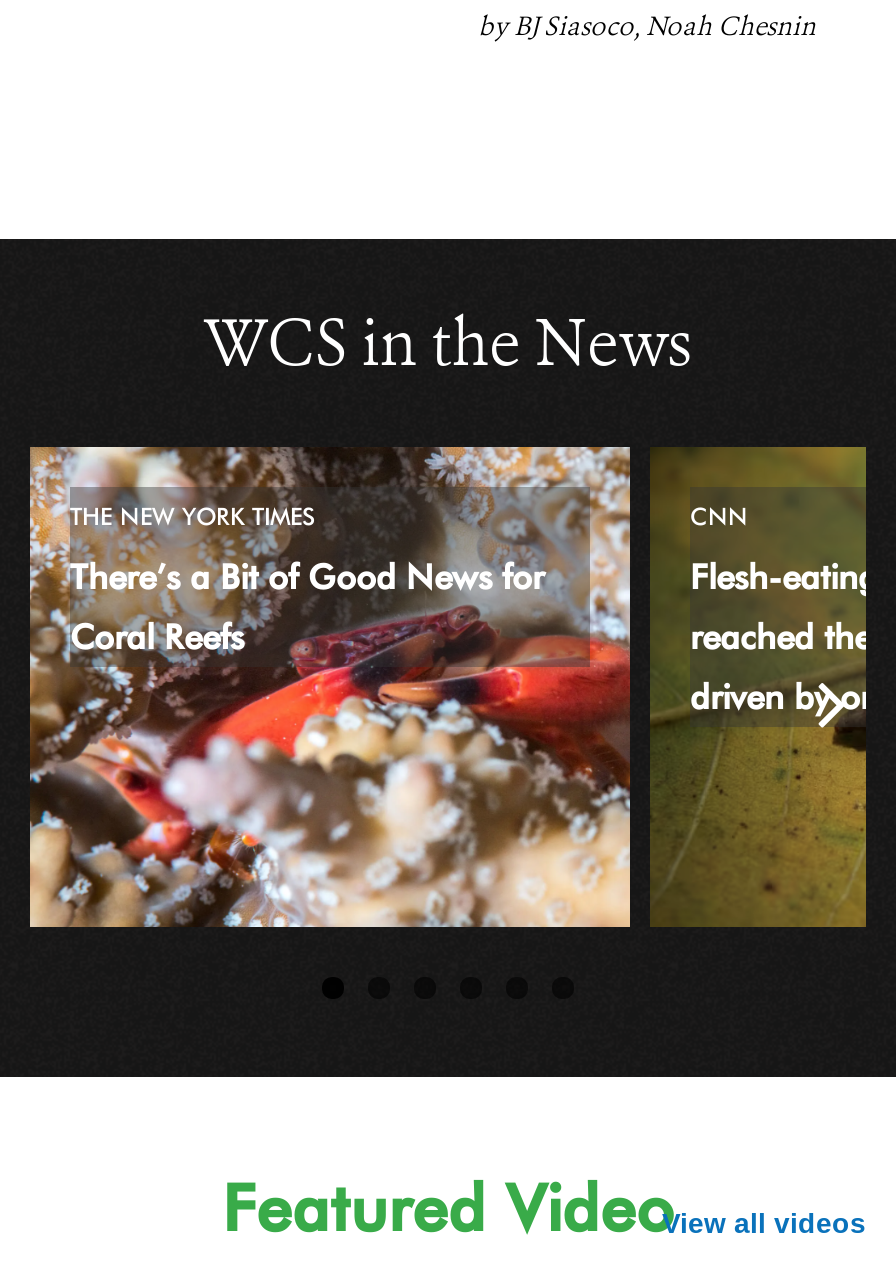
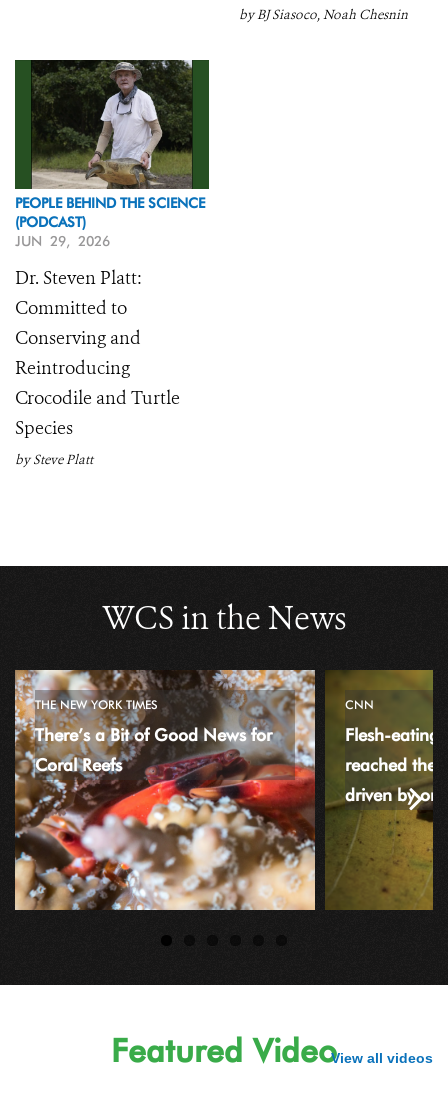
none -> [14,59,210,468] [image] | PEOPLE BEHIND THE SCIENCE | (PODCAST) | JUN 29, 2026 | Dr. Steven Platt: | Committed to | Conserving and | Reintroducing | Crocodile and Turtle | Species | by Steve Platt

